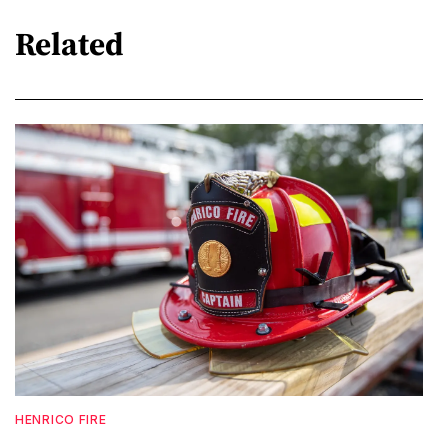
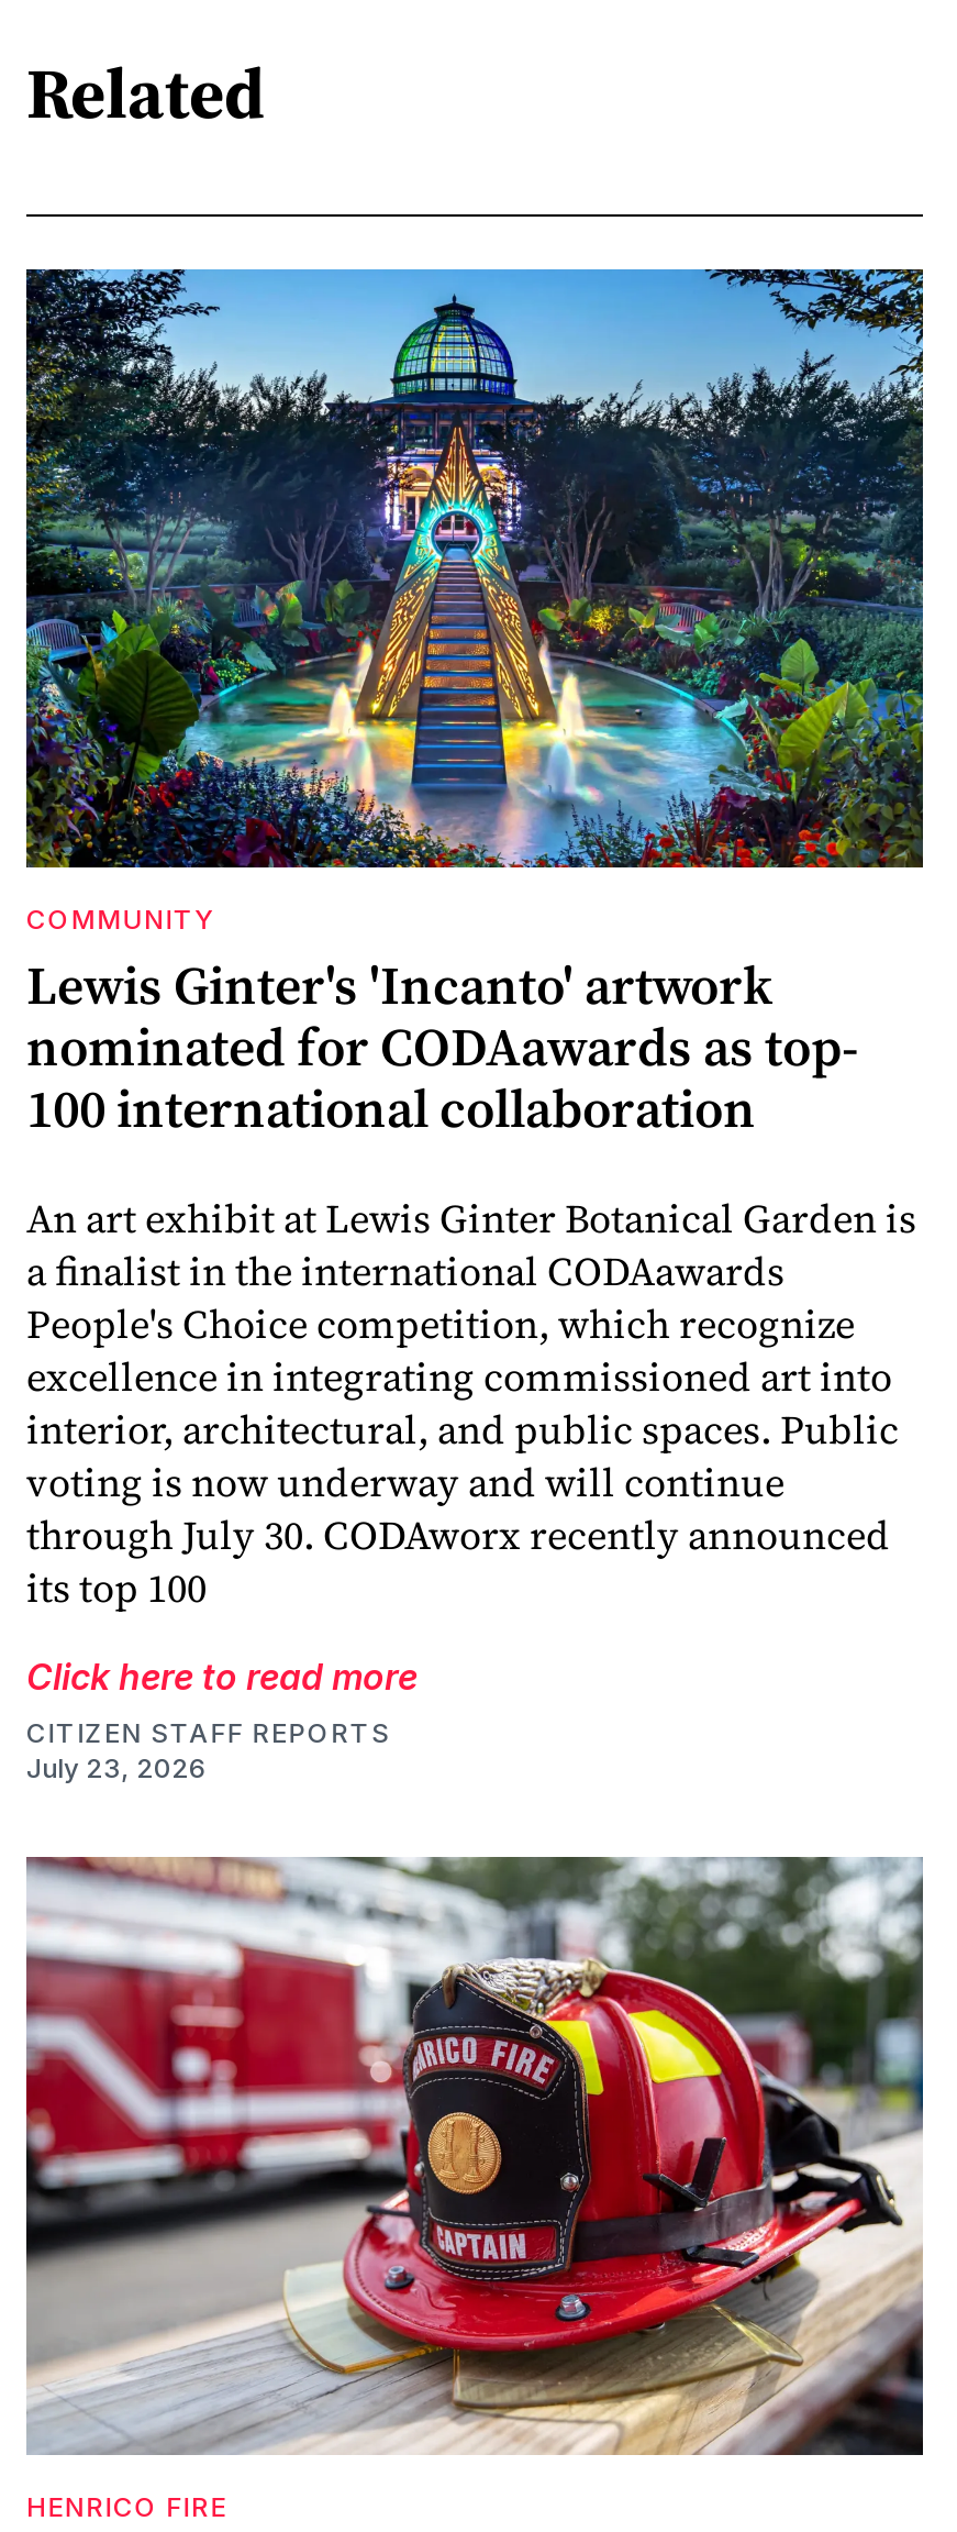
none -> [24,267,925,1784] [image] | COMMUNITY | Lewis Ginter's 'Incanto' artwork | nominated for CODAawards as top- | 100 international collaboration | An art exhibit at Lewis Ginter Botanical Garden is | a finalist in the international CODAawards | People's Choice competition, which recognize | excellence in integrating commissioned art into | interior, architectural, and public spaces. Public | voting is now underway and will continue | through July 30. CODAworx recently announced | its top 100 | Click here to read more | CITIZEN STAFF REPORTS | July 23, 2026

